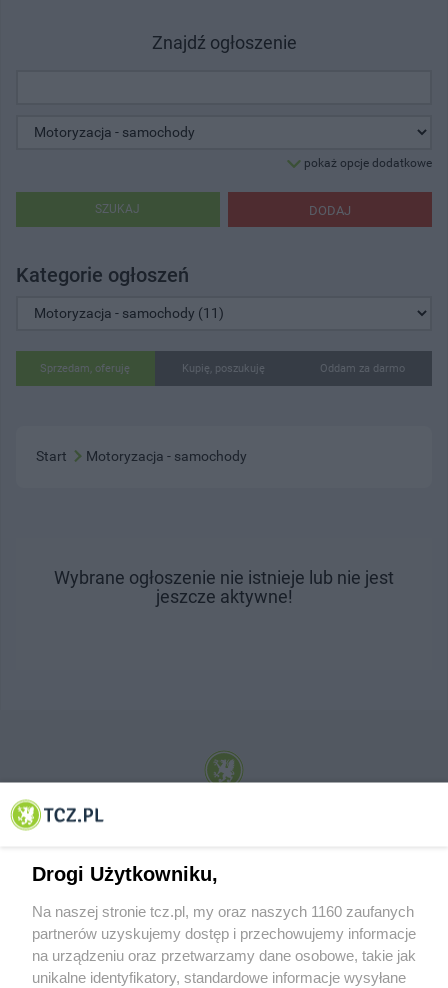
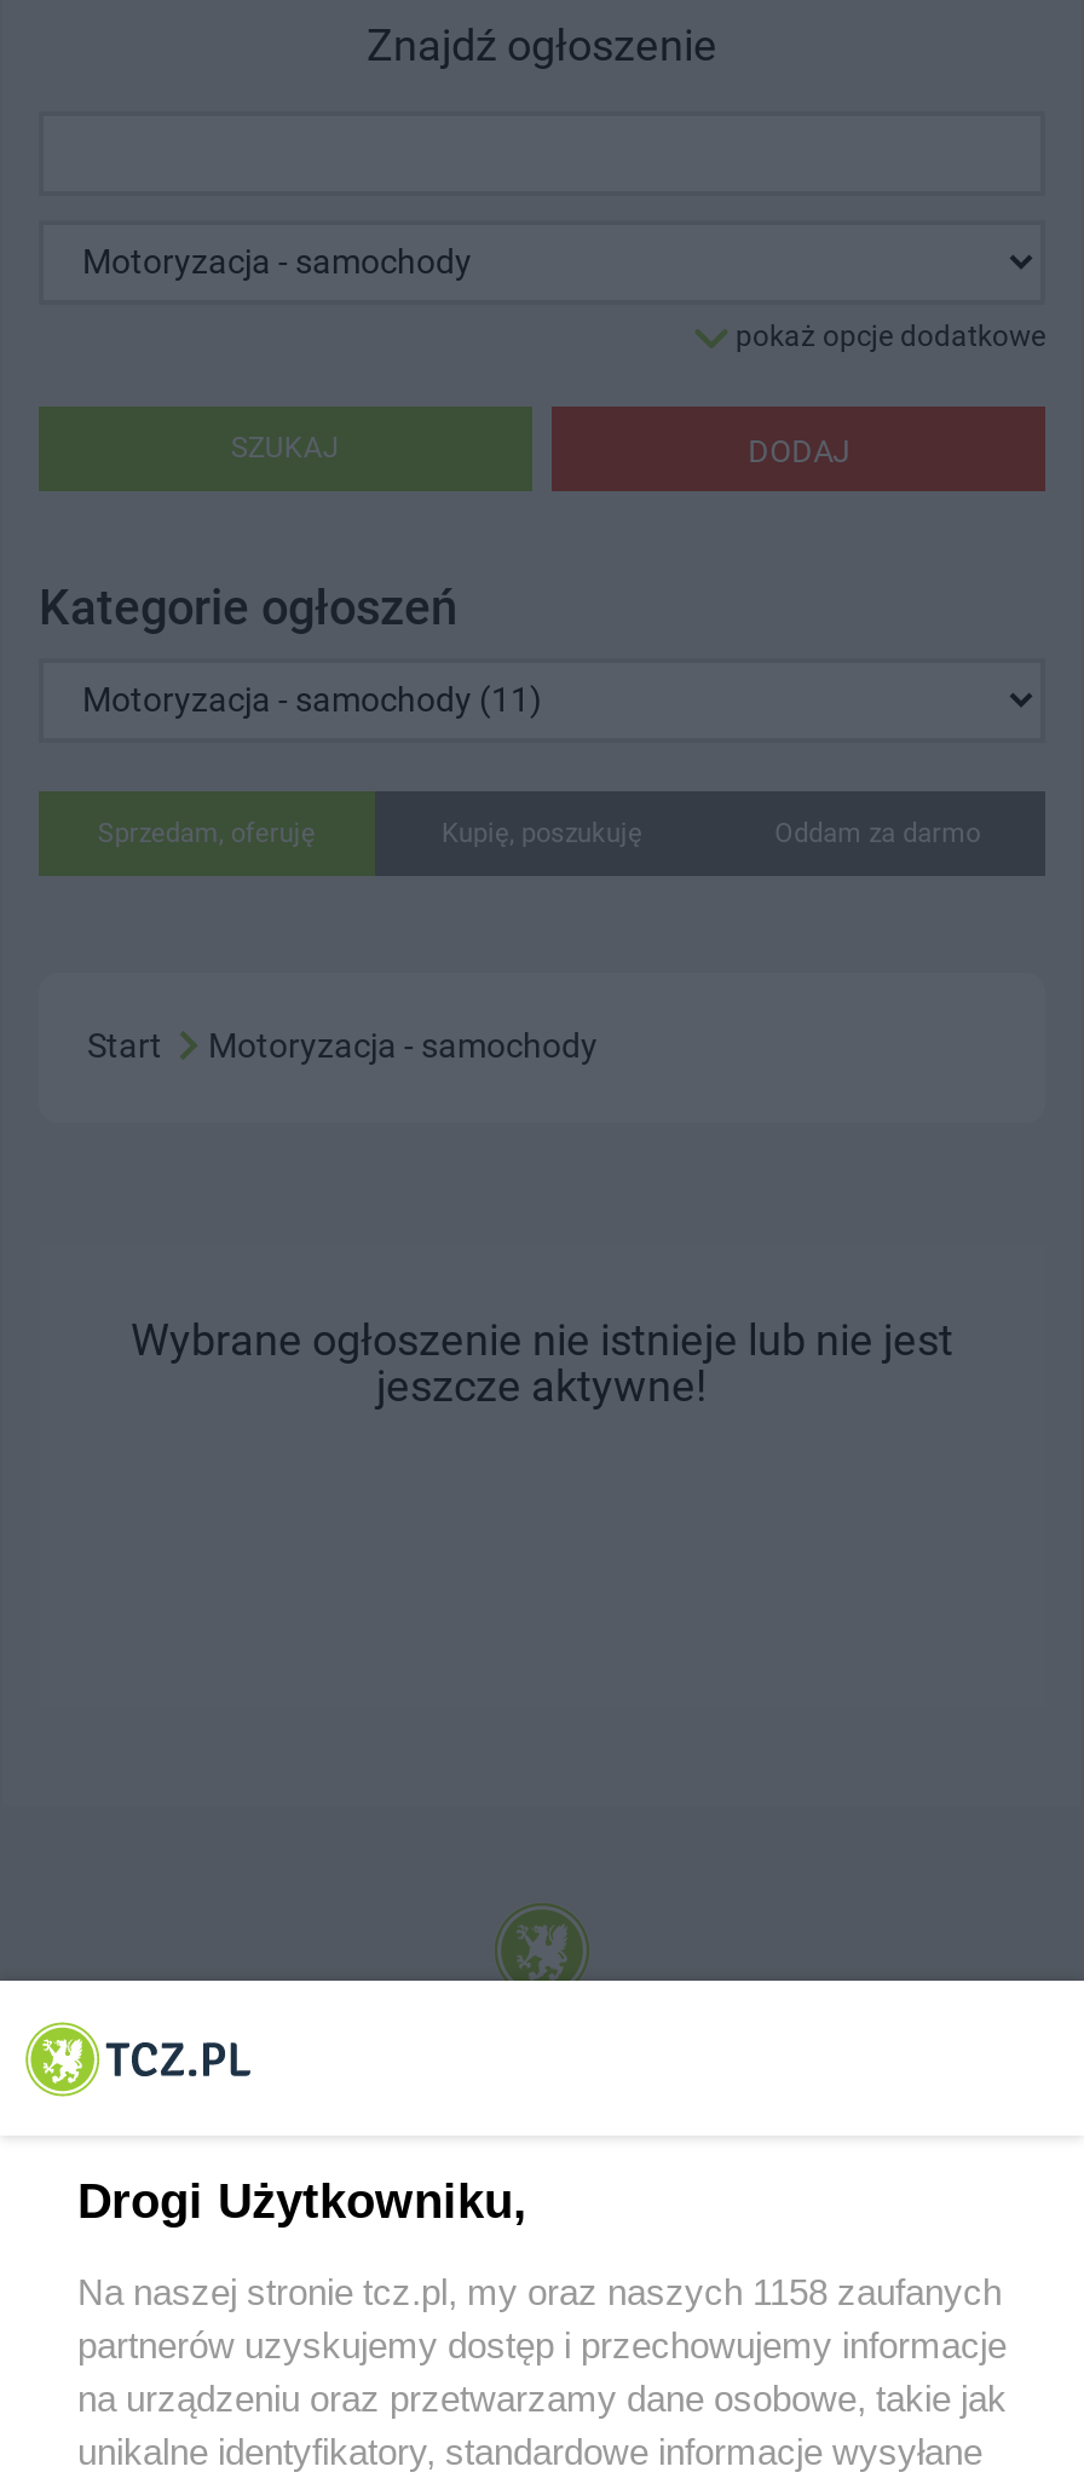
[32,902,414,919] Na naszej stronie tcz.pl, my oraz naszych 1160 zaufanych -> [77,2270,1002,2311] Na naszej stronie tcz.pl, my oraz naszych 1158 zaufanych

